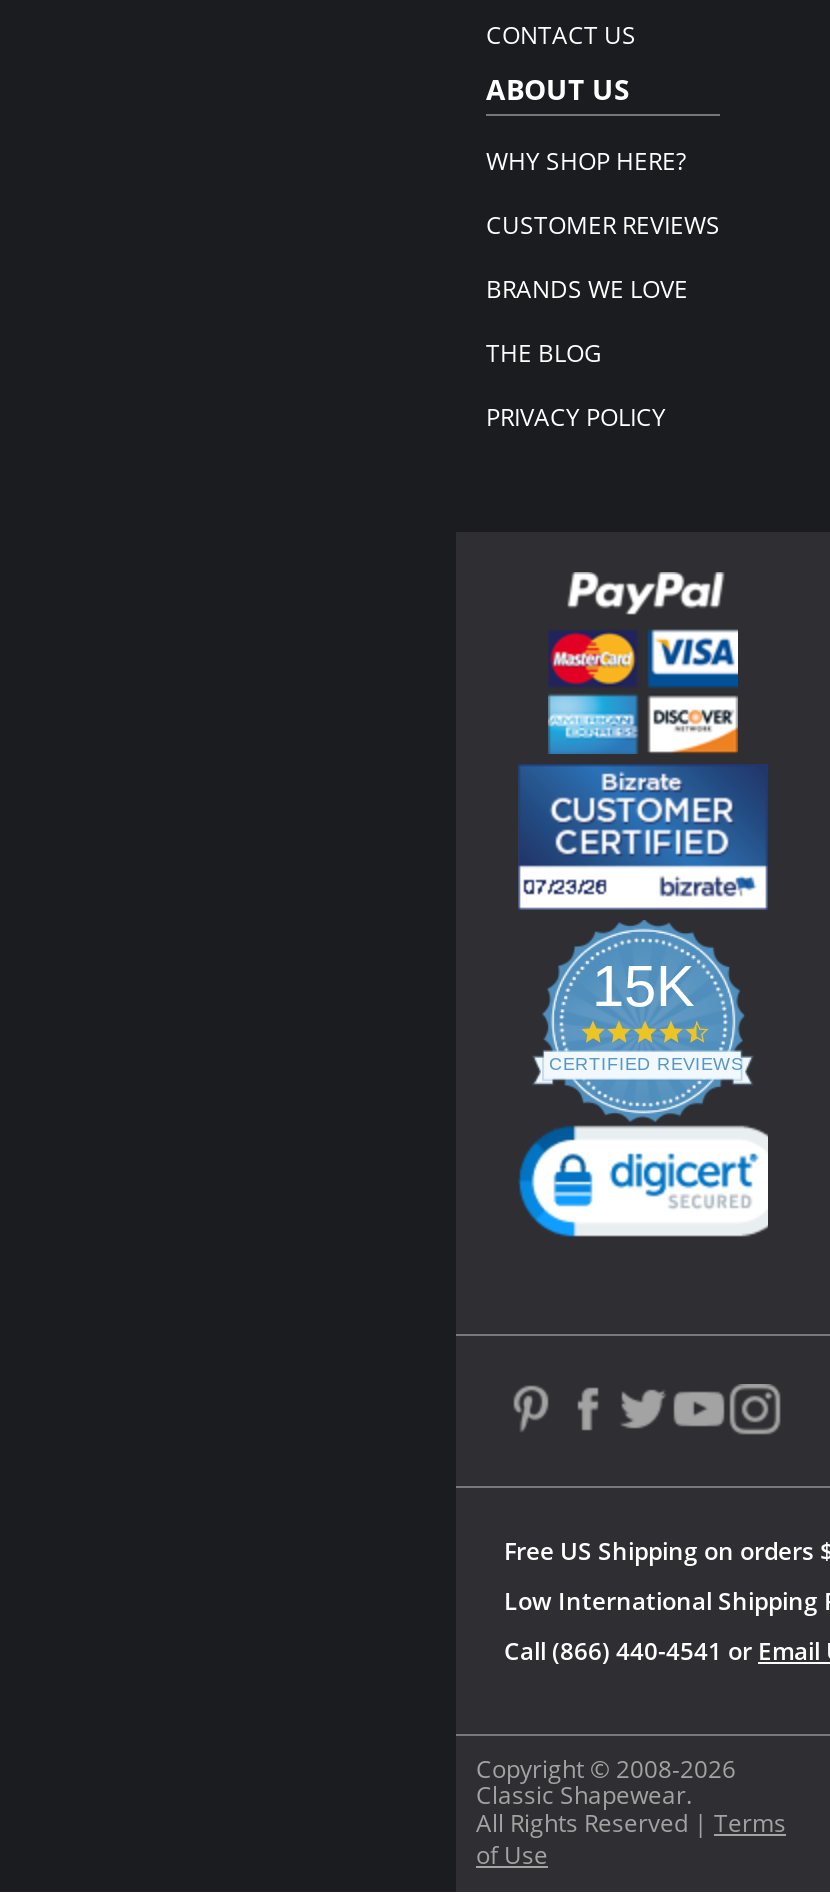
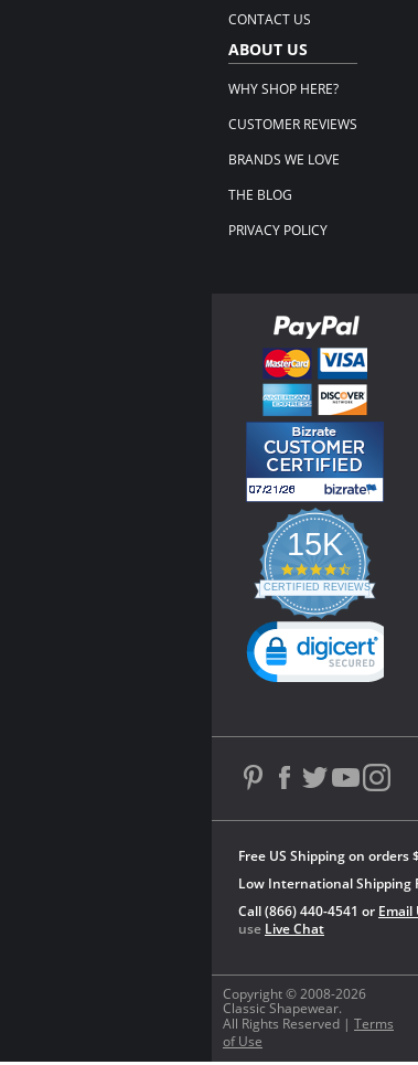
none -> [238,919,324,938] use Live Chat

